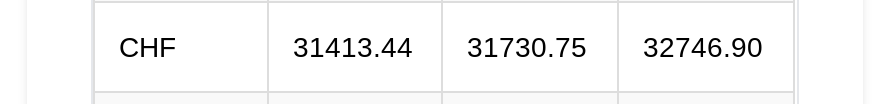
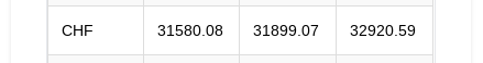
[293,30,413,62] 31413.44 -> [157,21,223,39] 31580.08
[467,30,587,62] 31730.75 -> [253,21,319,39] 31899.07
[643,30,763,62] 32746.90 -> [350,21,416,39] 32920.59

